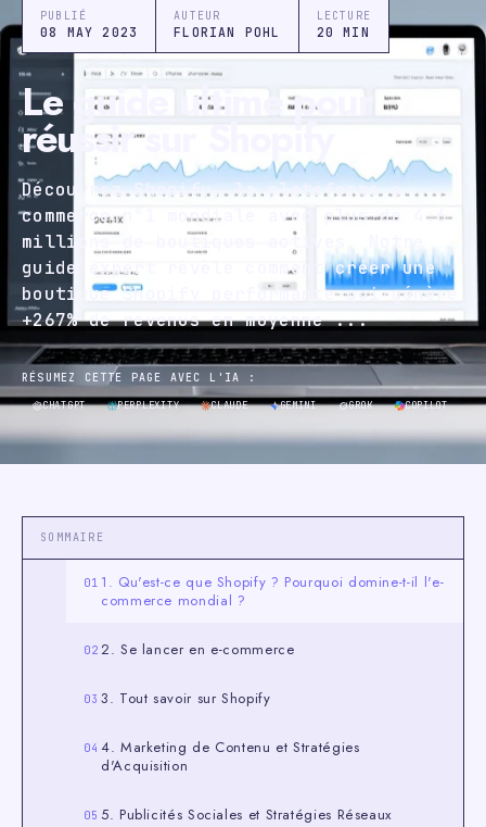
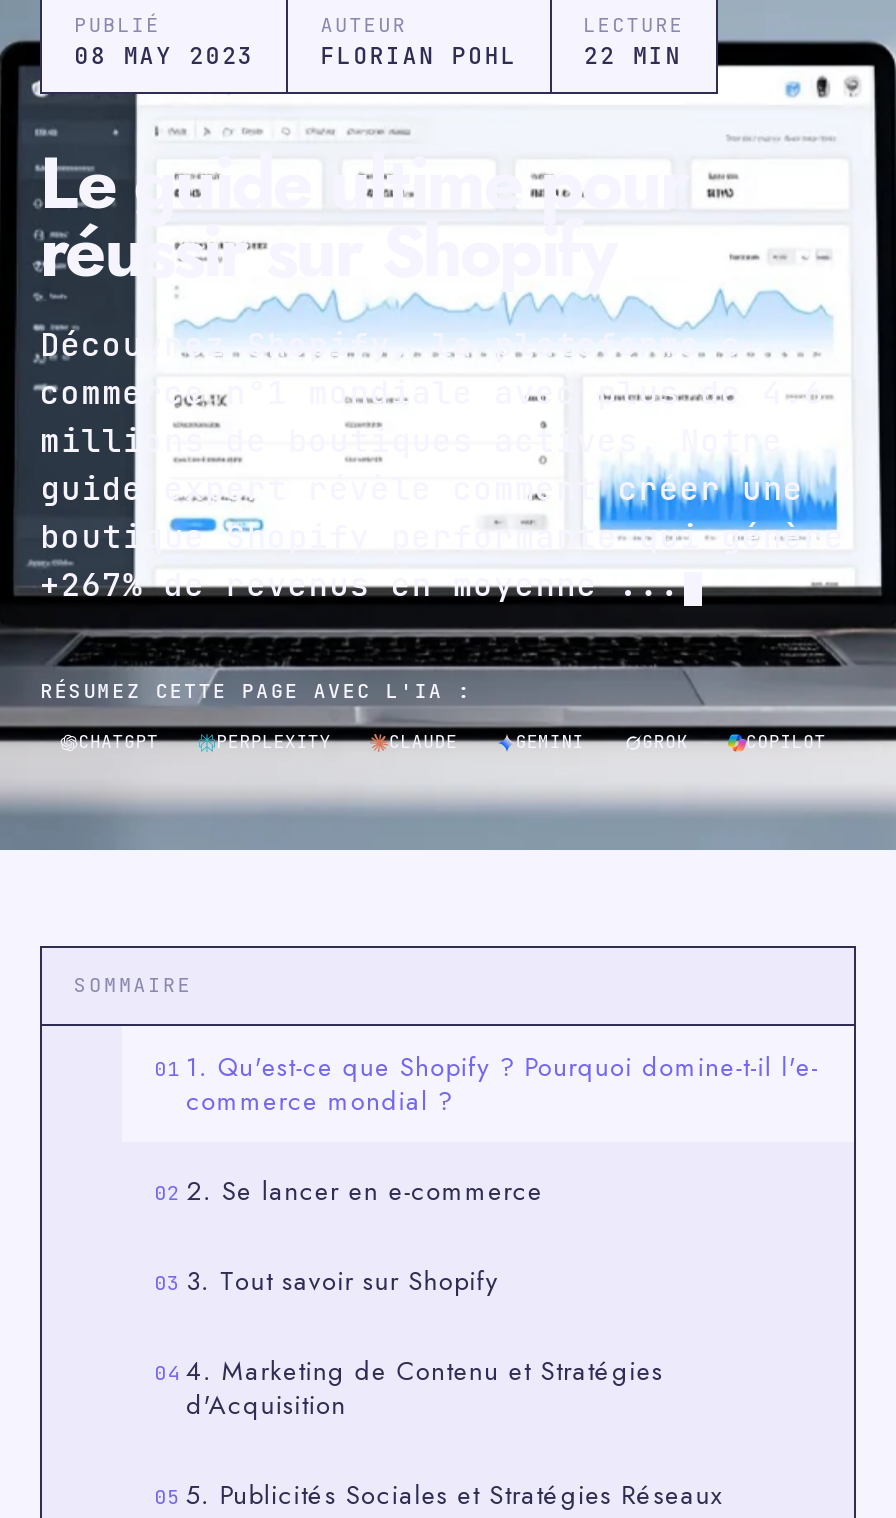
[316,24,370,40] 20 MIN -> [583,40,682,70] 22 MIN

